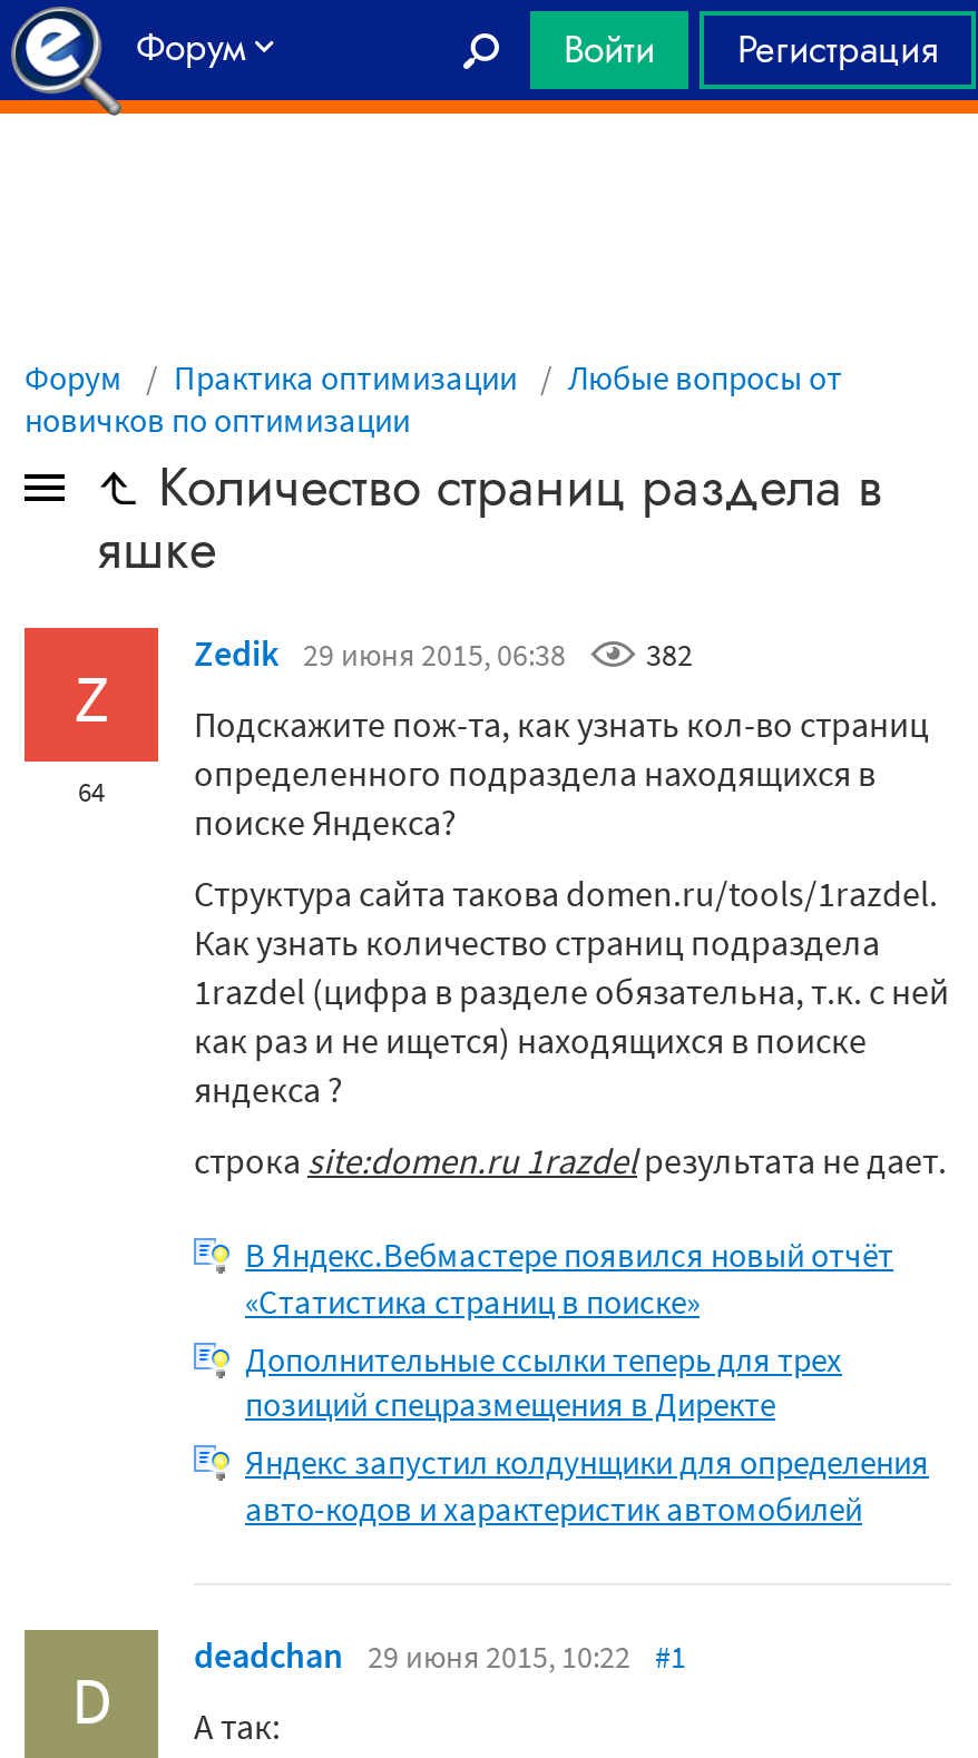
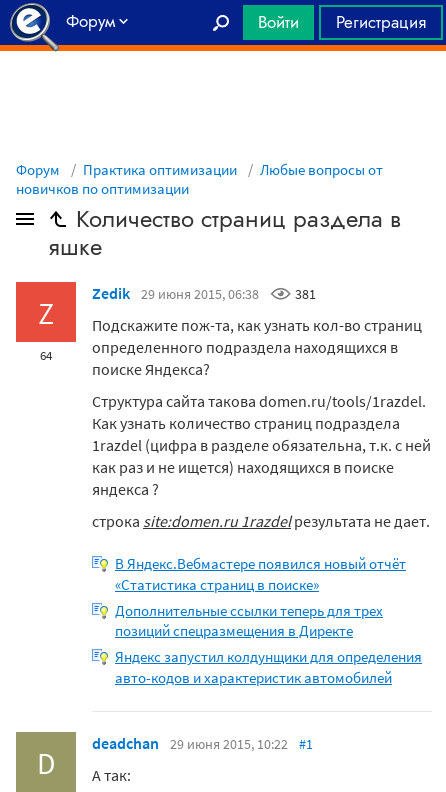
[194,630,693,675] Zedik 29 июня 2015, 06:38 382 -> [92,283,316,303] Zedik 29 июня 2015, 06:38 381

